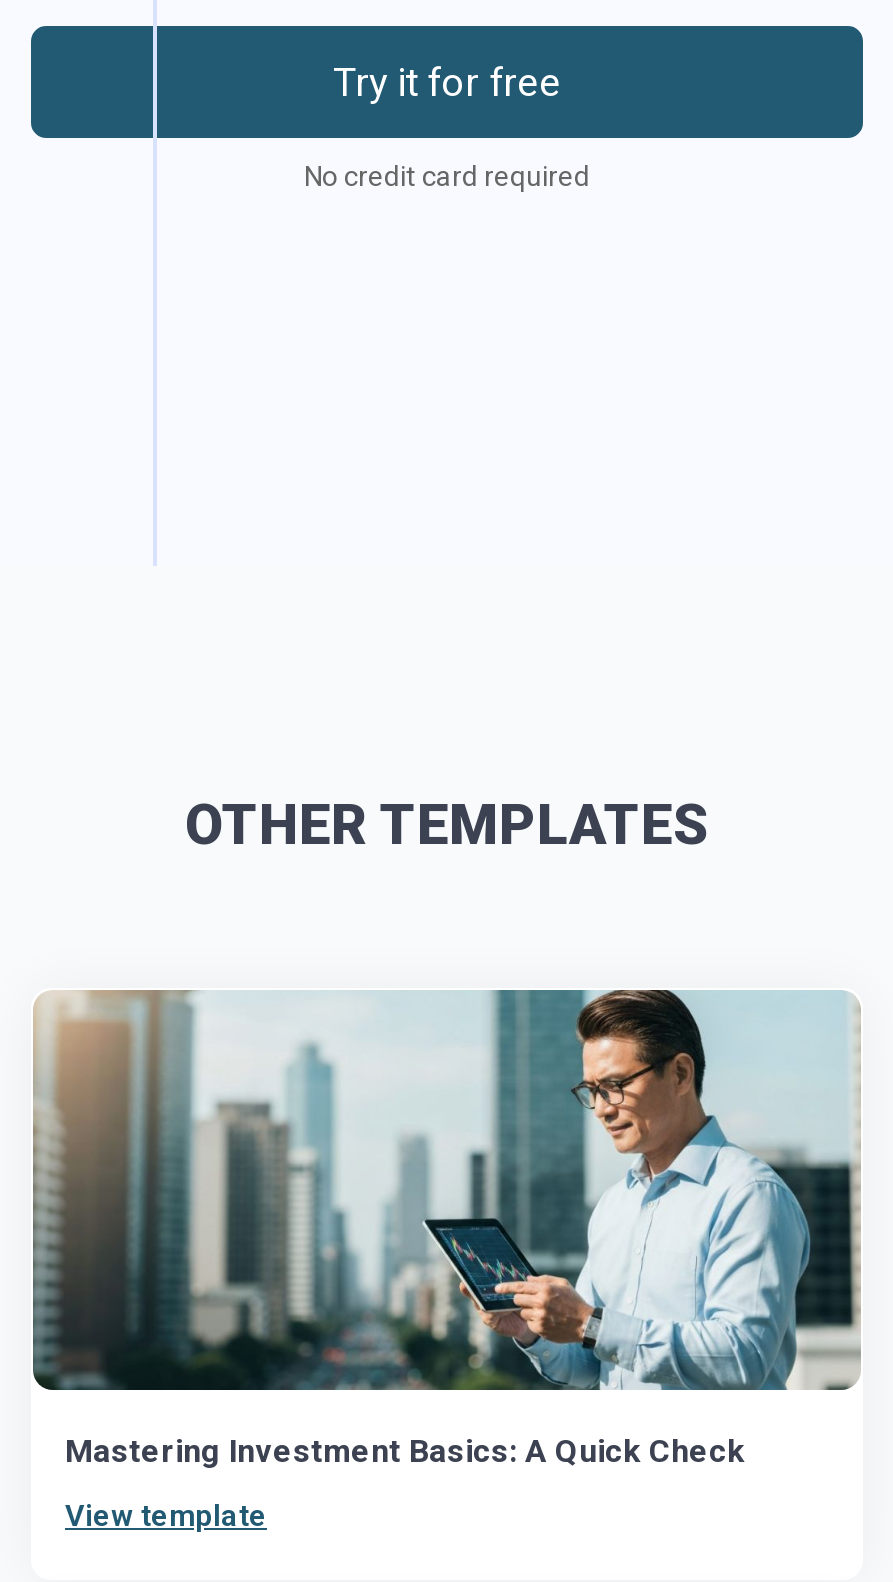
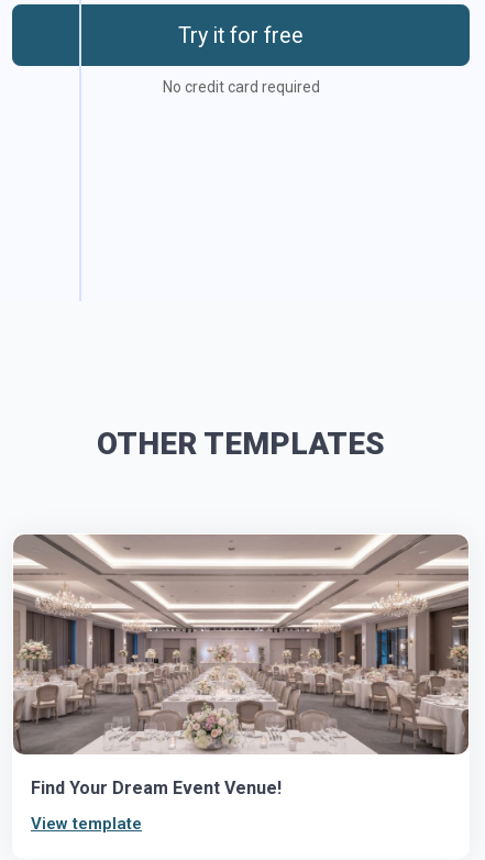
[33,988,859,1469] [image] | Mastering Investment Basics: A Quick Check -> [13,533,469,798] [image] | Find Your Dream Event Venue!

